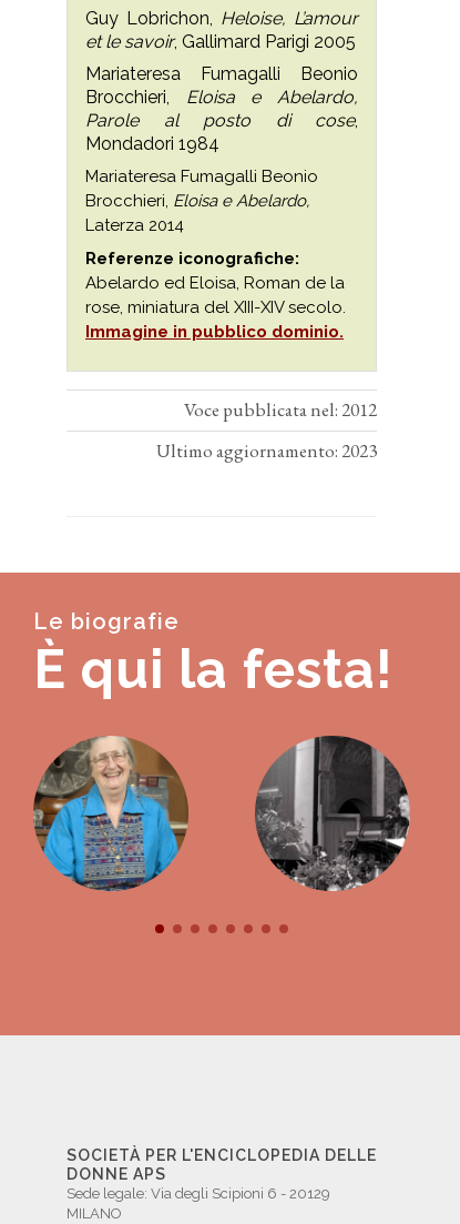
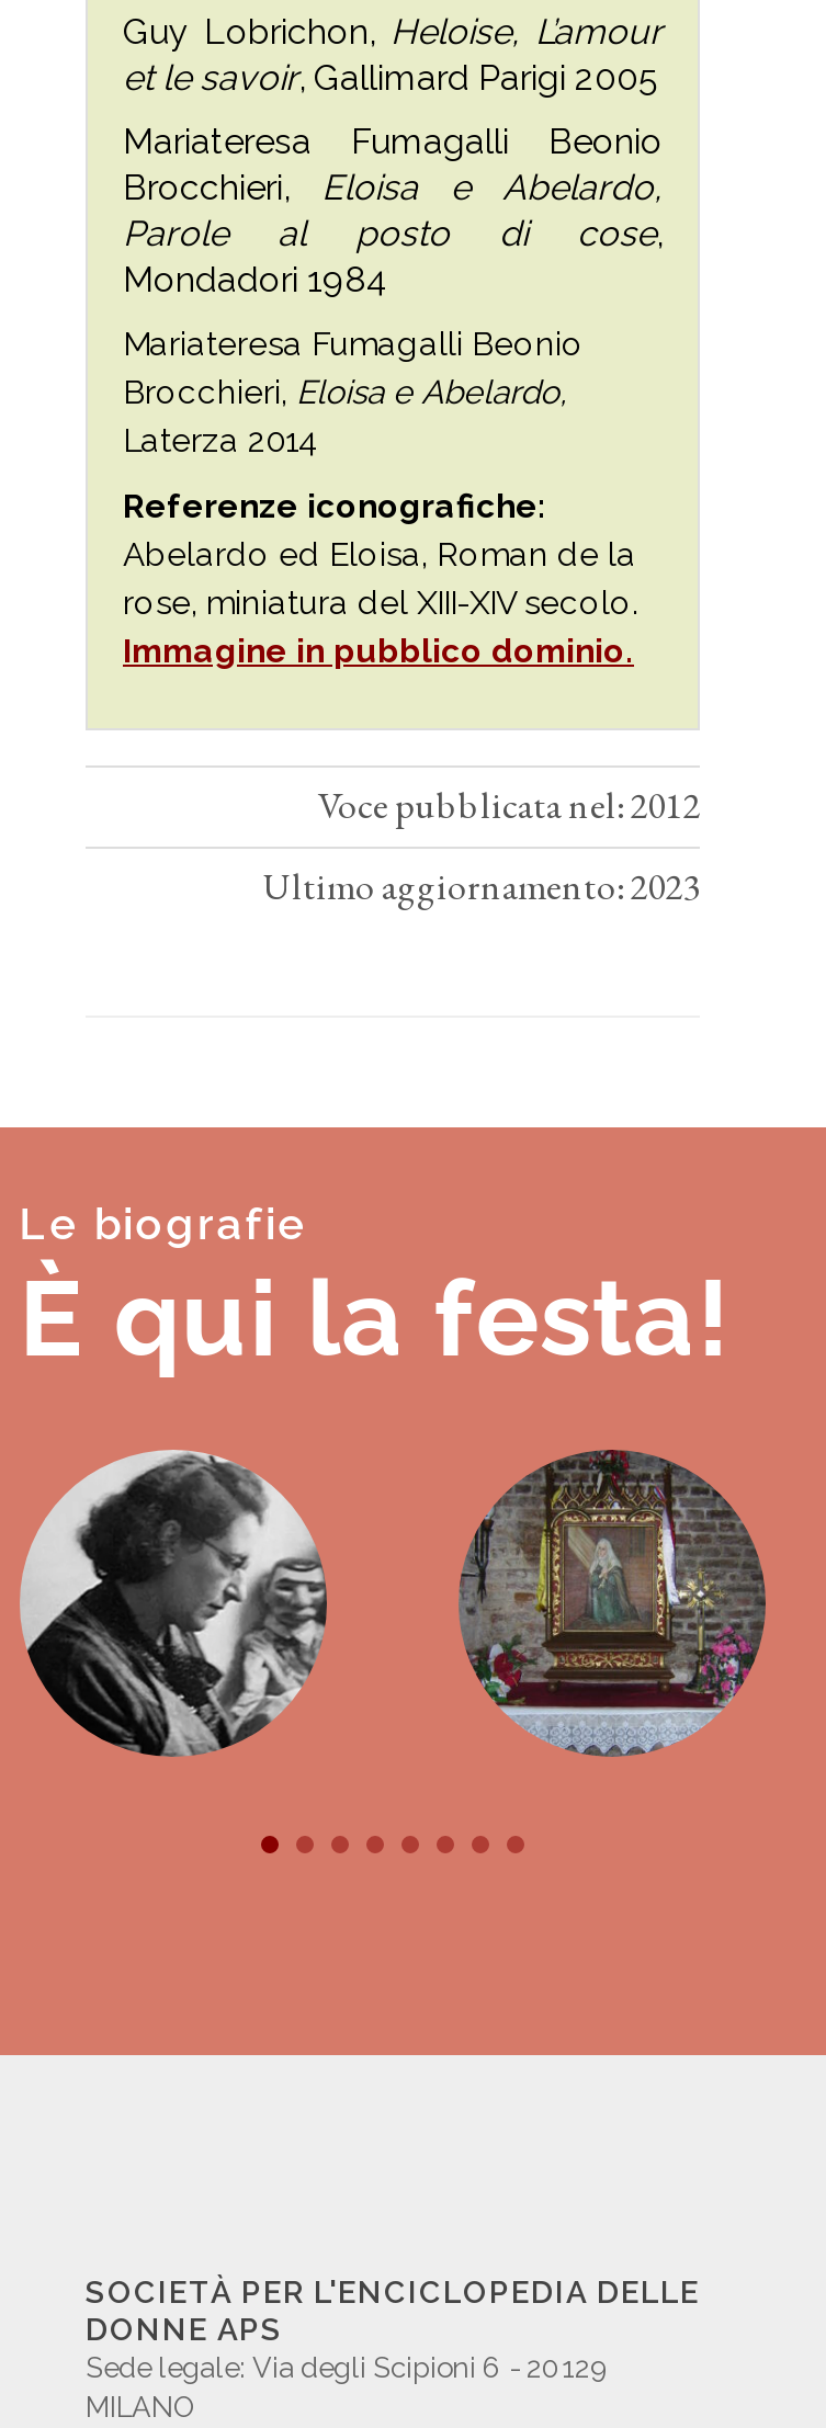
[32,736,188,891] [image] -> [20,1450,327,1757] [image]
[255,737,410,892] [image] -> [461,1450,768,1759] [image]

